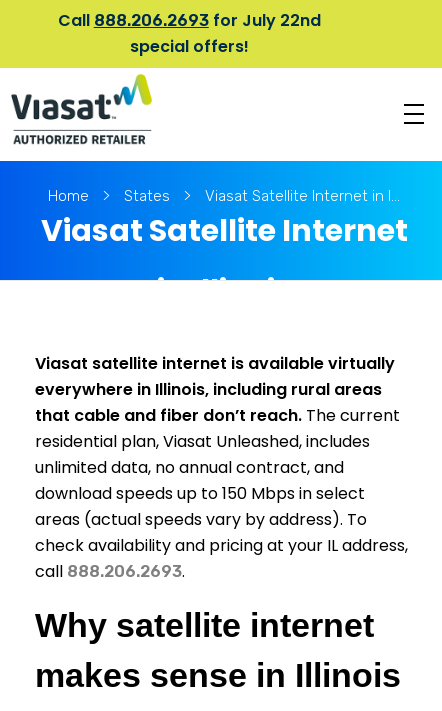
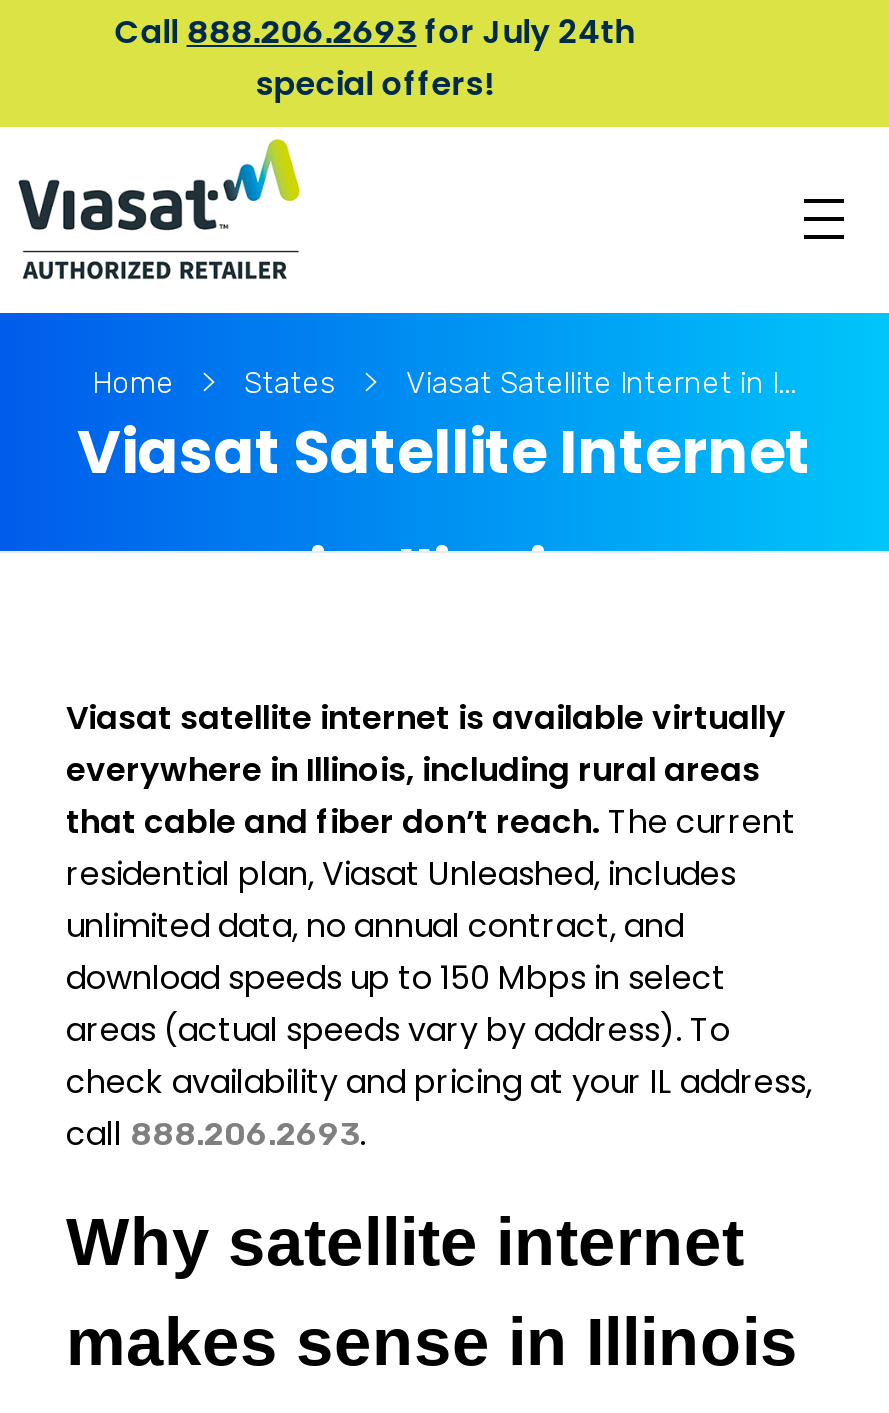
[58,9,321,32] Call 888.206.2693 for July 22nd -> [114,9,634,55] Call 888.206.2693 for July 24th

